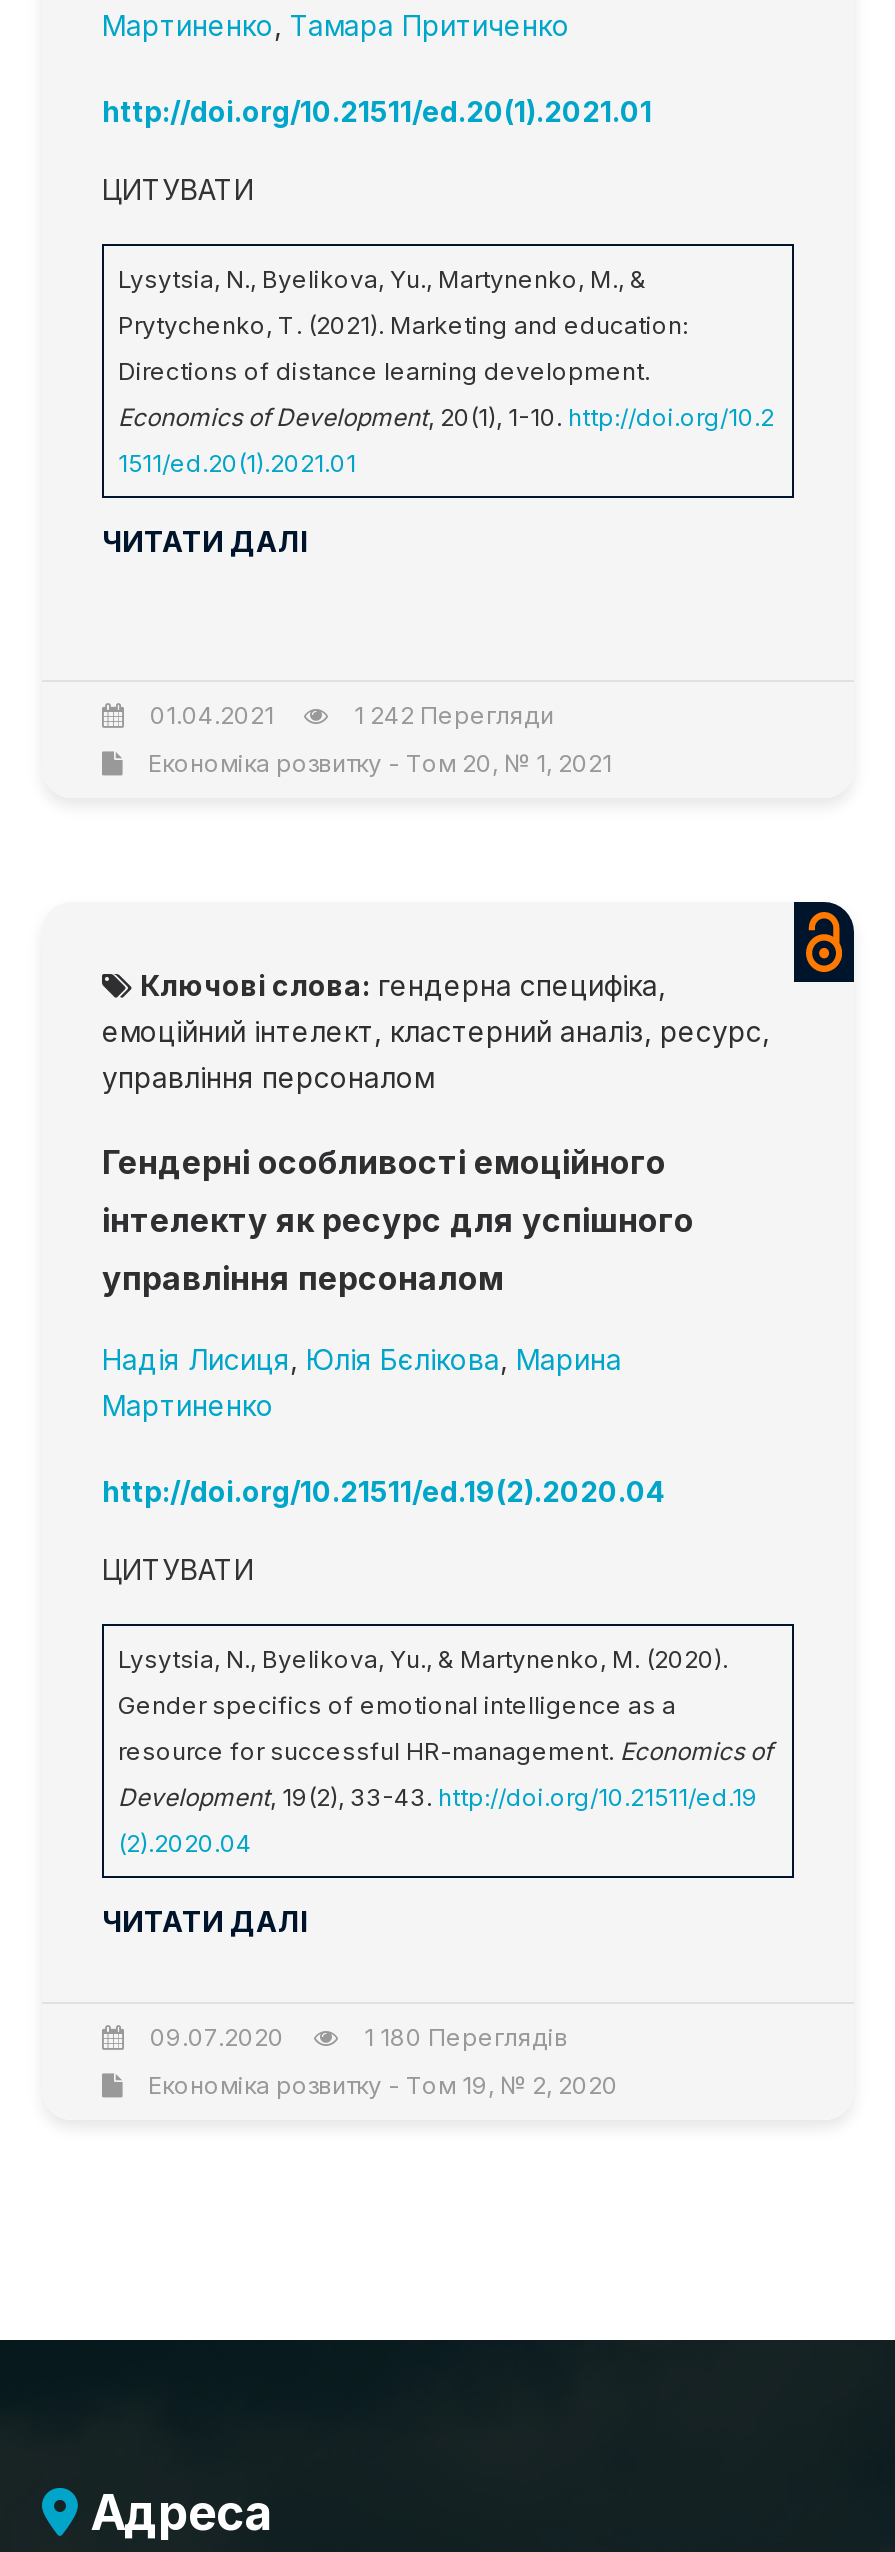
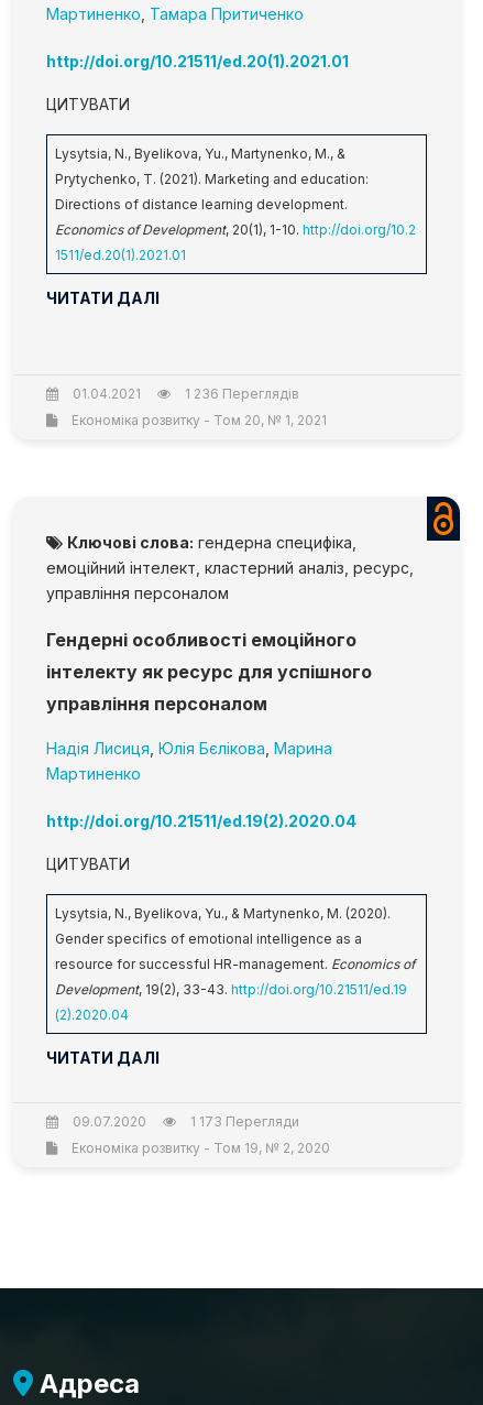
[348,700,554,730] 1 242 Перегляди -> [182,385,299,402] 1 236 Переглядів
[358,2022,568,2052] 1 180 Переглядів -> [187,1113,299,1130] 1 173 Перегляди

